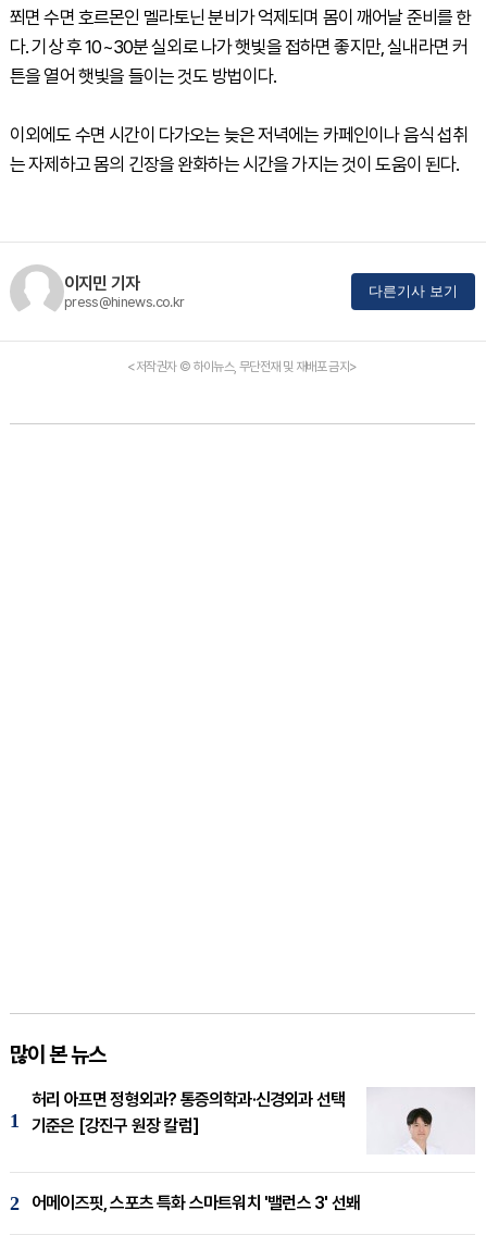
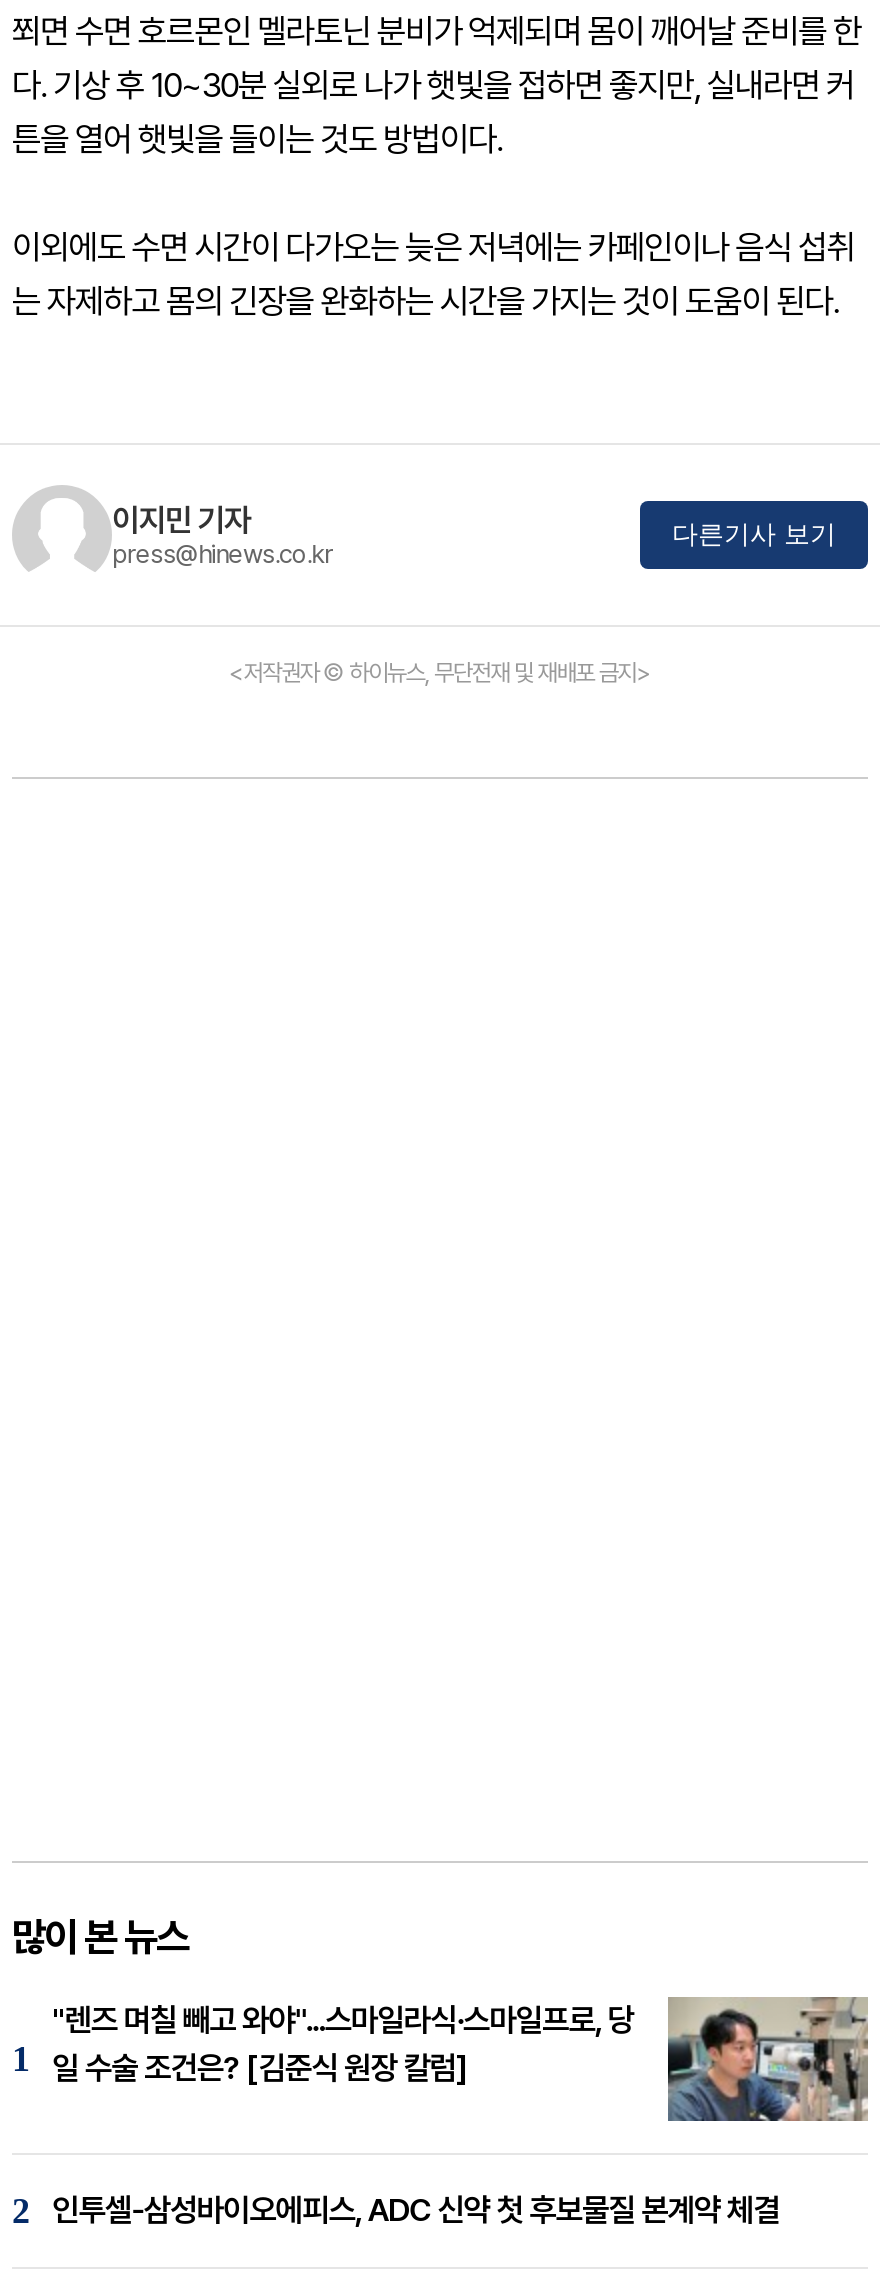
[32,1087,475,1154] [image] | 허리 아프면 정형외과? 통증의학과·신경외과 선택 | 기준은 [강진구 원장 칼럼] -> [52,1995,870,2123] [image] | "렌즈 며칠 빼고 와야"...스마일라식·스마일프로, 당 | 일 수술 조건은? [김준식 원장 칼럼]
[32,1192,360,1213] 어메이즈핏, 스포츠 특화 스마트워치 '밸런스 3' 선봬 -> [52,2190,780,2228] 인투셀-삼성바이오에피스, ADC 신약 첫 후보물질 본계약 체결

